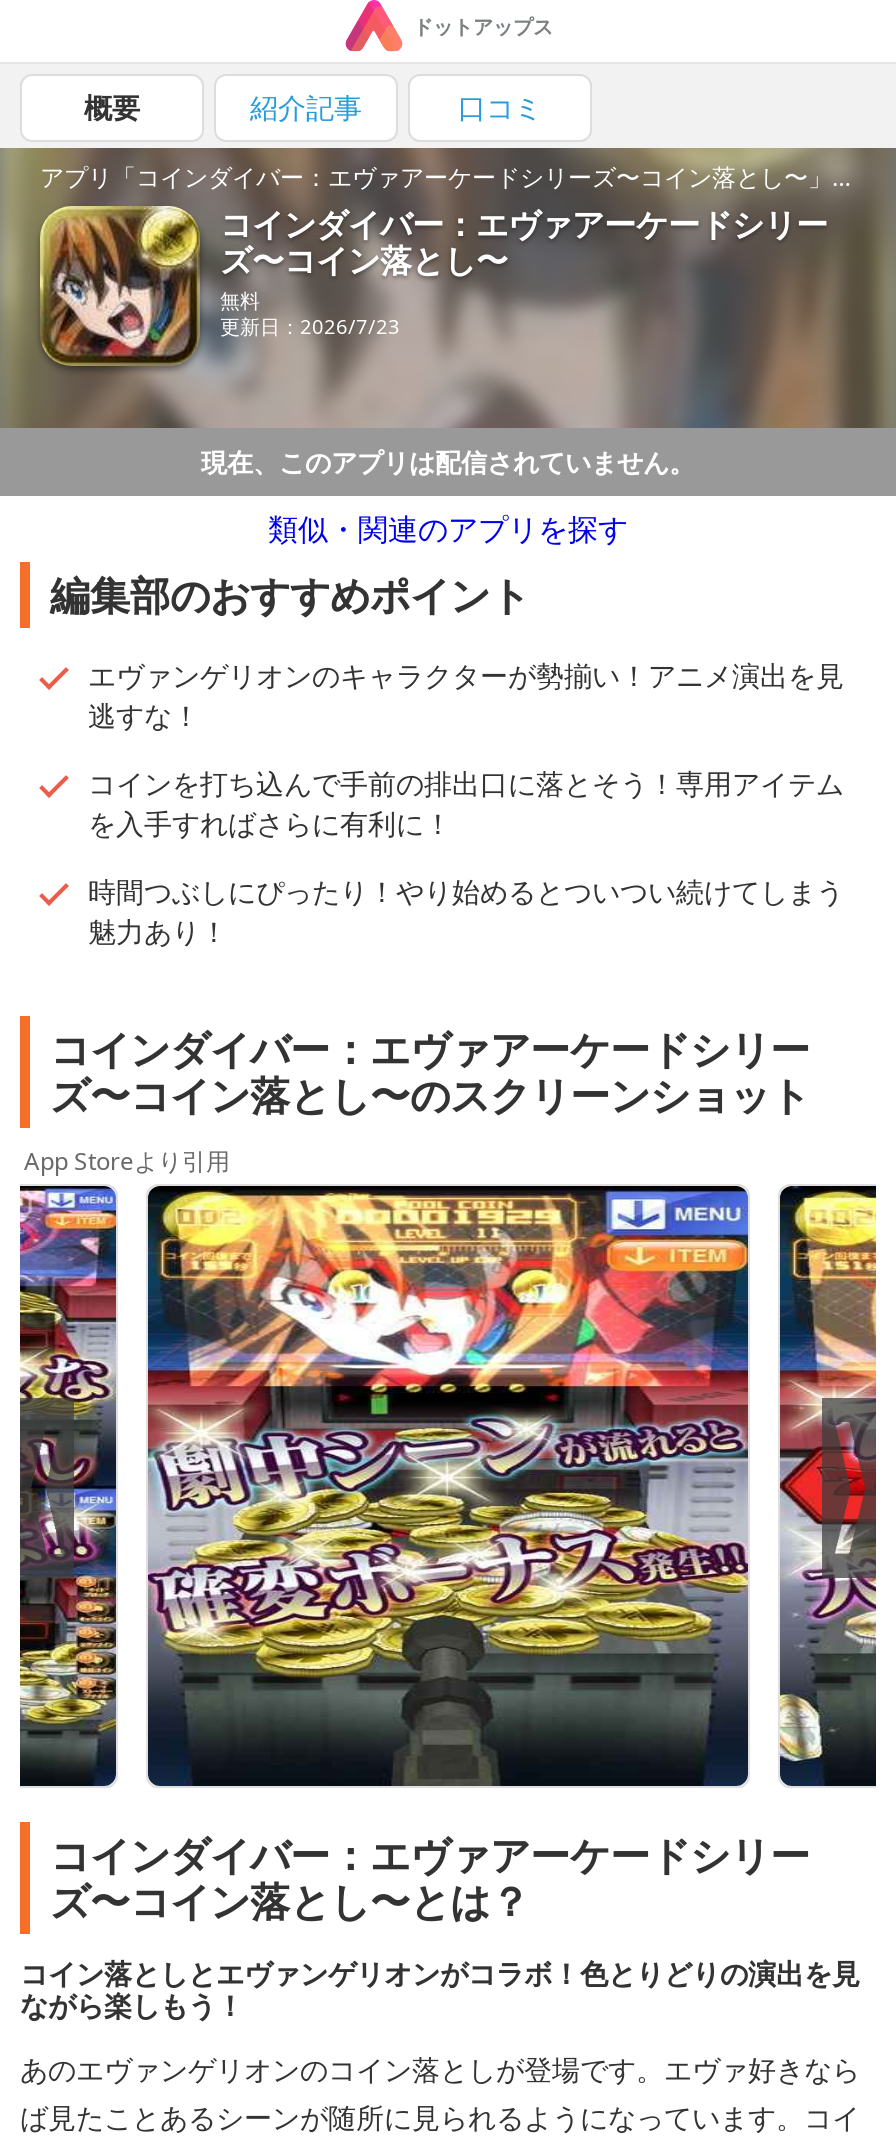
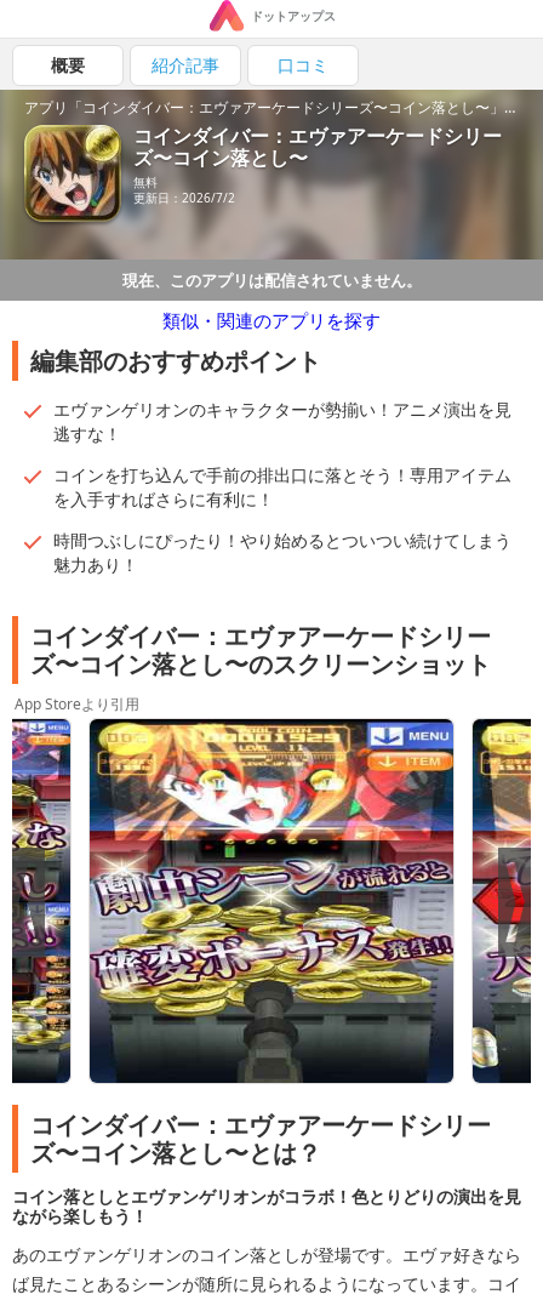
[220,312,400,340] 更新日：2026/7/23 -> [133,189,235,206] 更新日：2026/7/2

